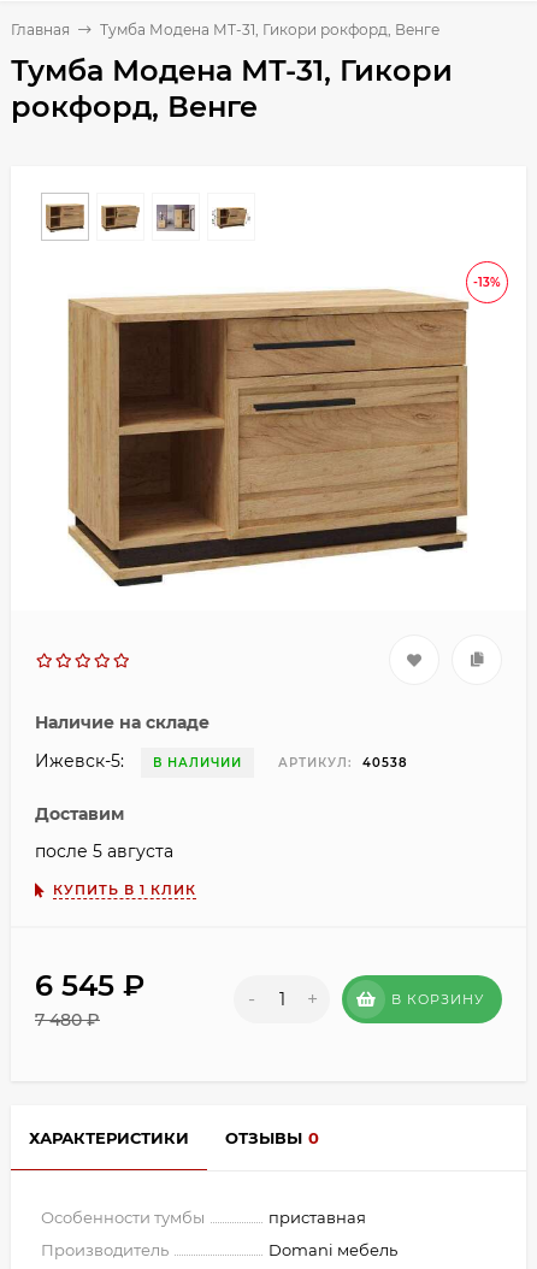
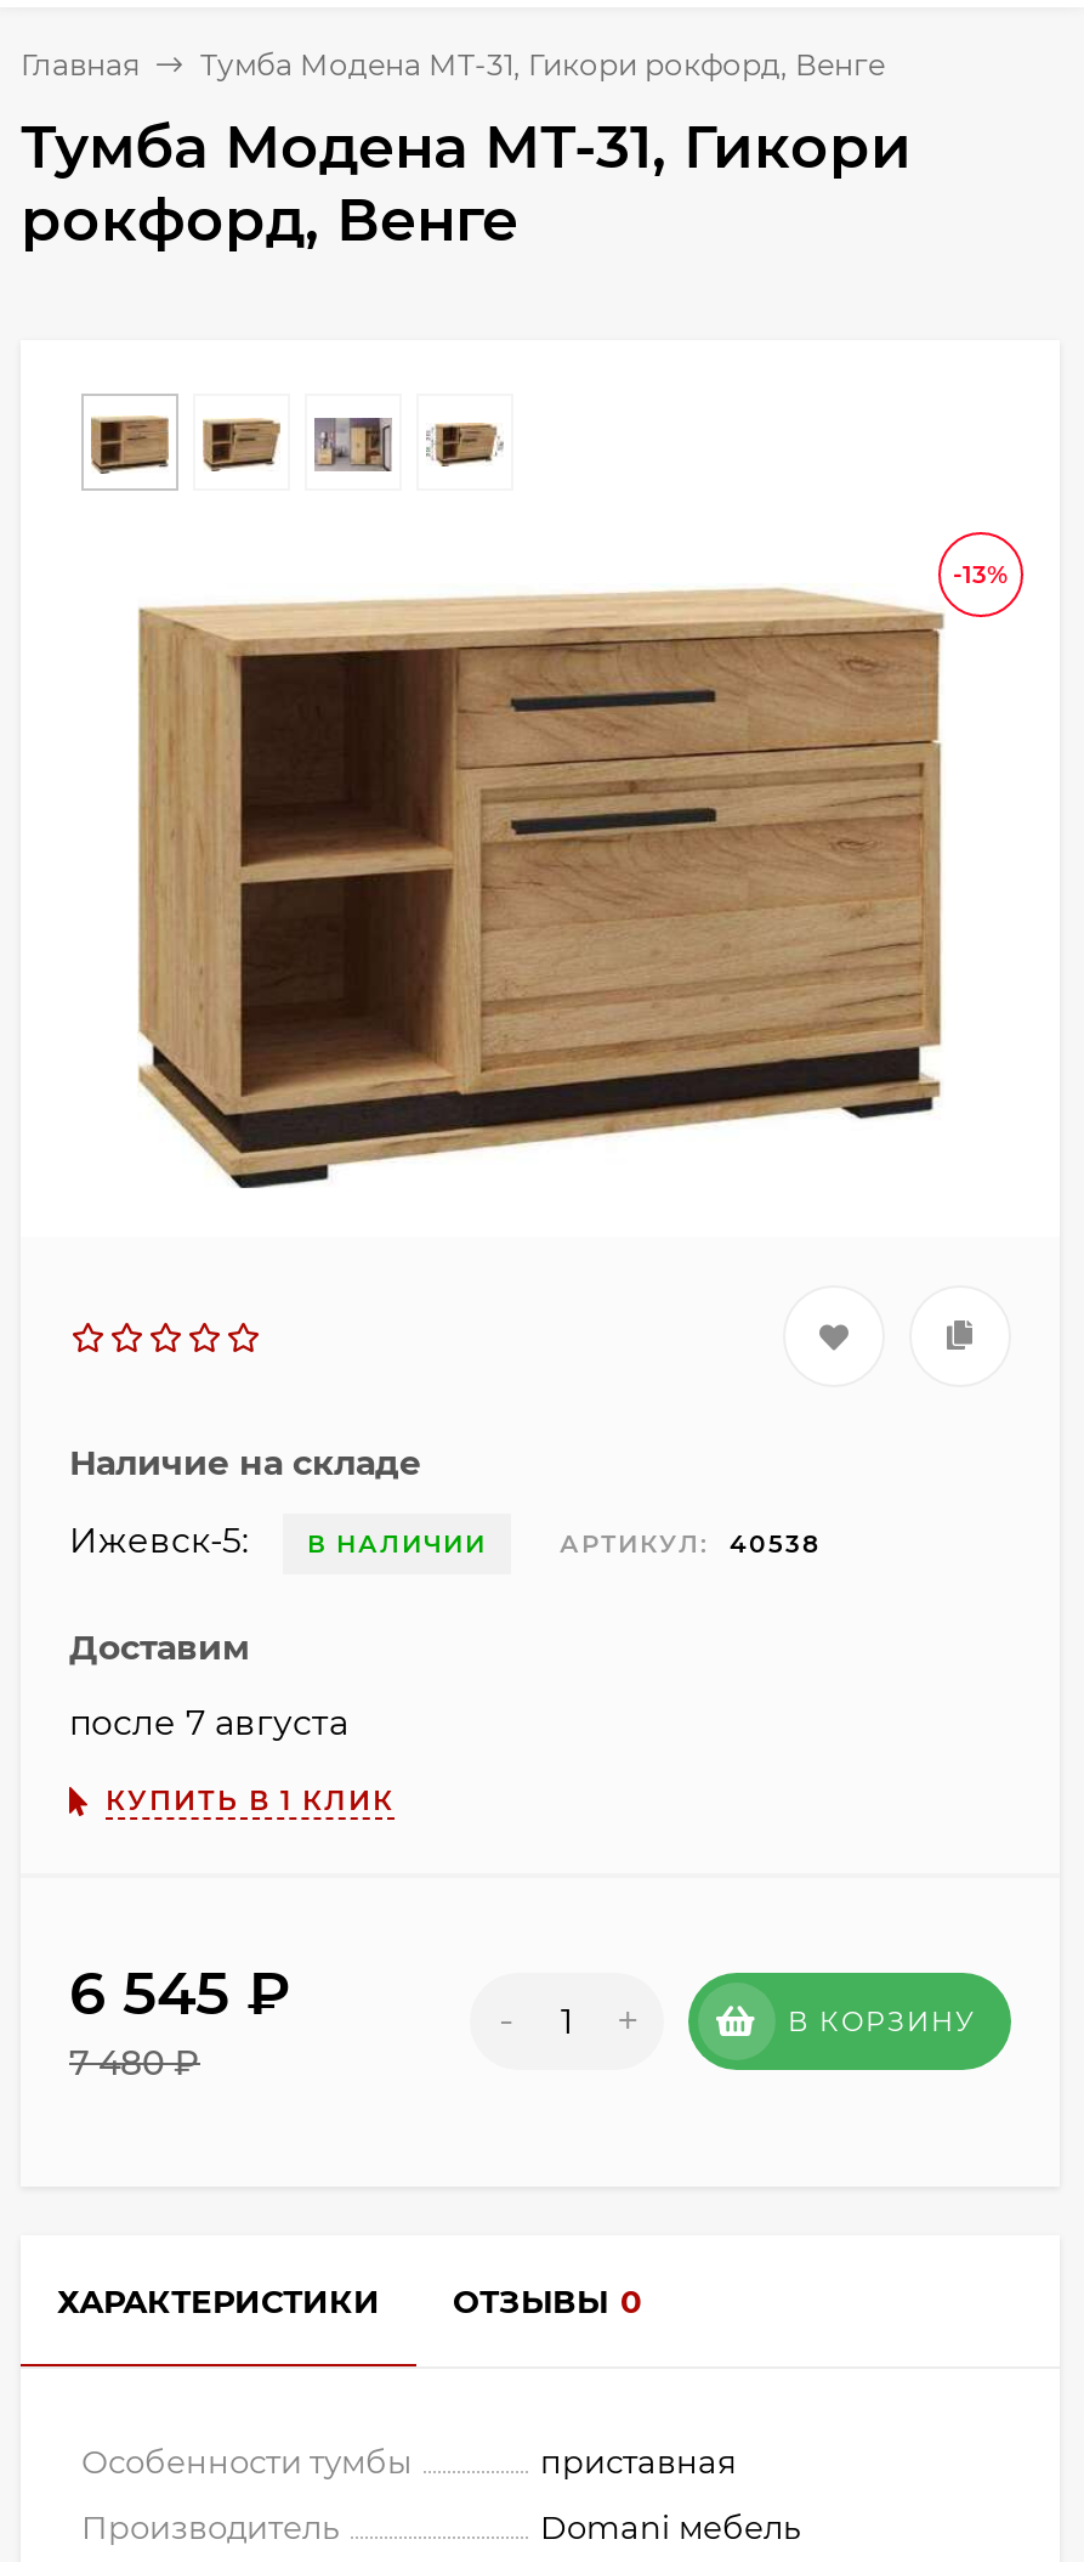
[35,840,173,862] после 5 августа -> [69,1701,348,1744] после 7 августа

